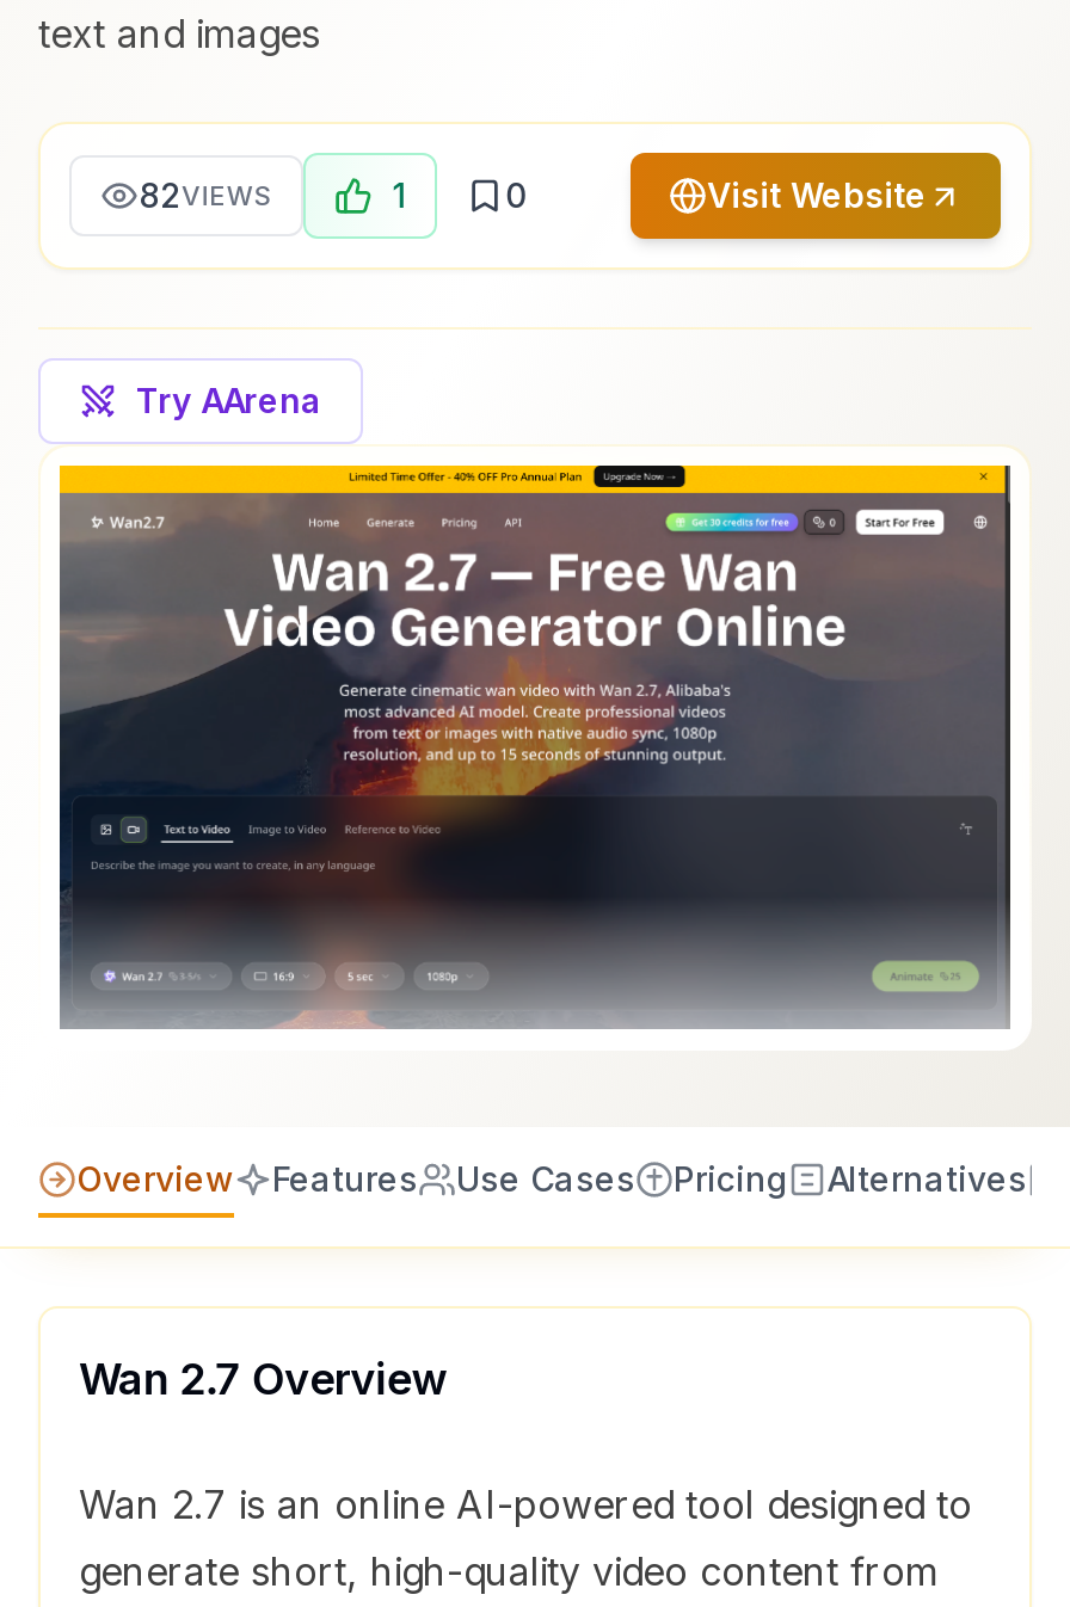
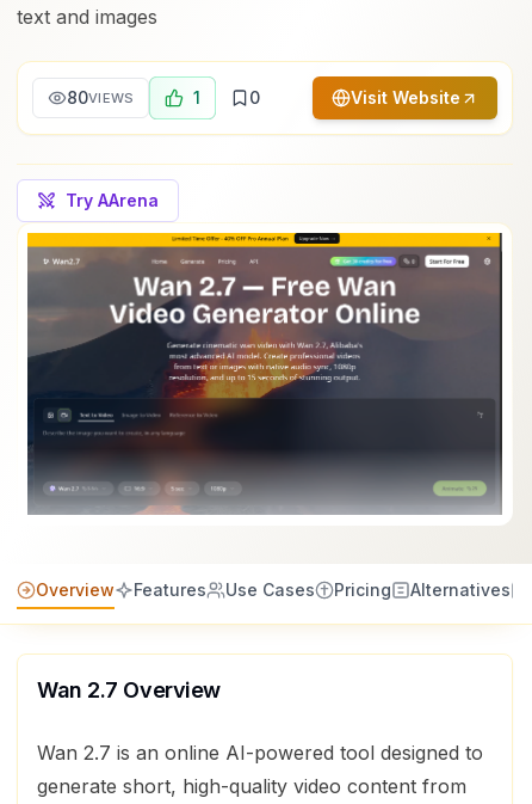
[139,174,273,215] 82VIEWS -> [67,87,134,108] 80VIEWS

